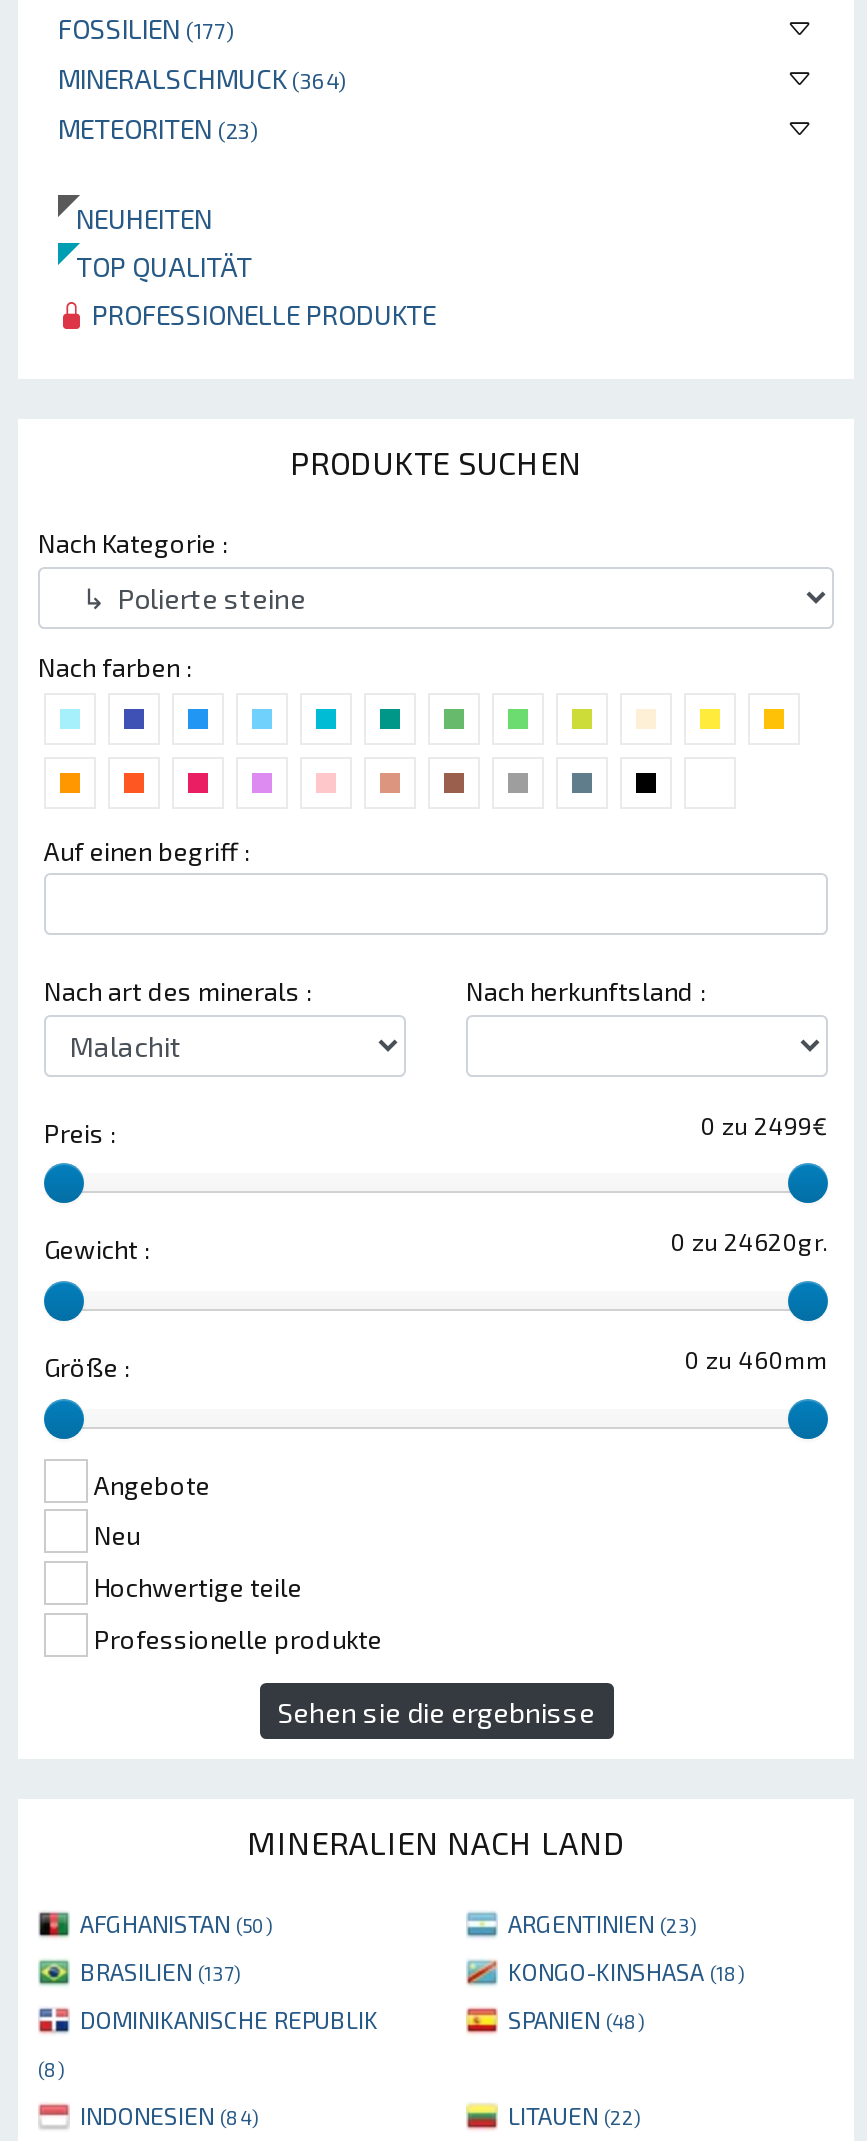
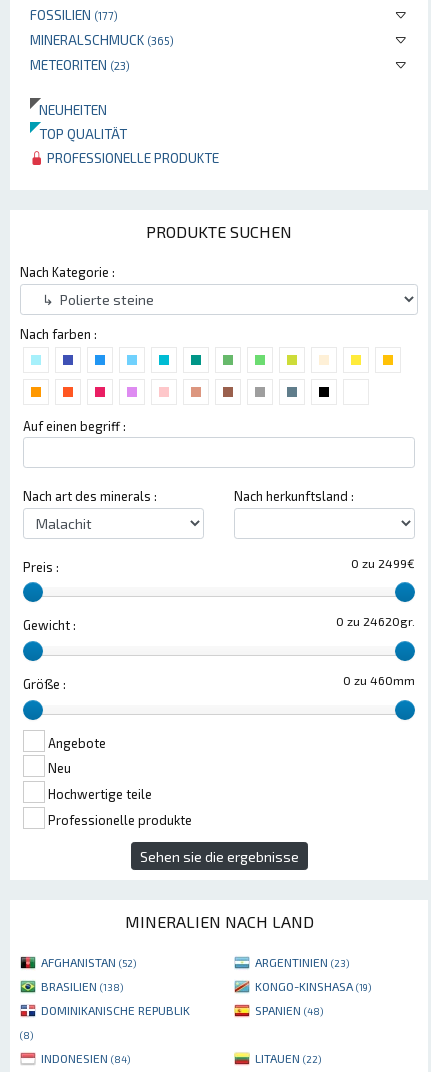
[58,61,346,95] MINERALSCHMUCK (364) -> [30,31,174,48] MINERALSCHMUCK (365)
[80,1910,272,1938] AFGHANISTAN (50) -> [41,955,136,969] AFGHANISTAN (52)
[80,1958,240,1986] BRASILIEN (137) -> [41,979,123,993] BRASILIEN (138)
[508,1958,744,1986] KONGO-KINSHASA (18) -> [255,979,371,993] KONGO-KINSHASA (19)

